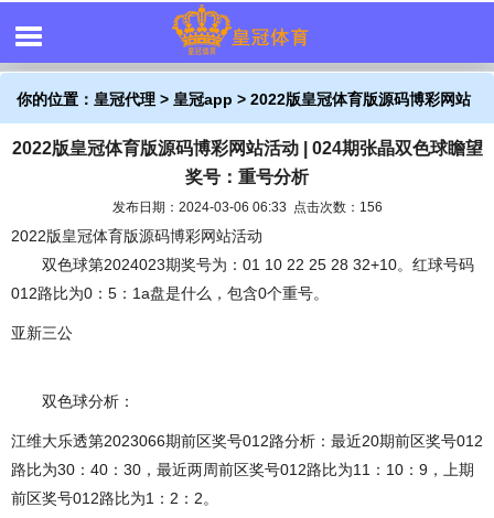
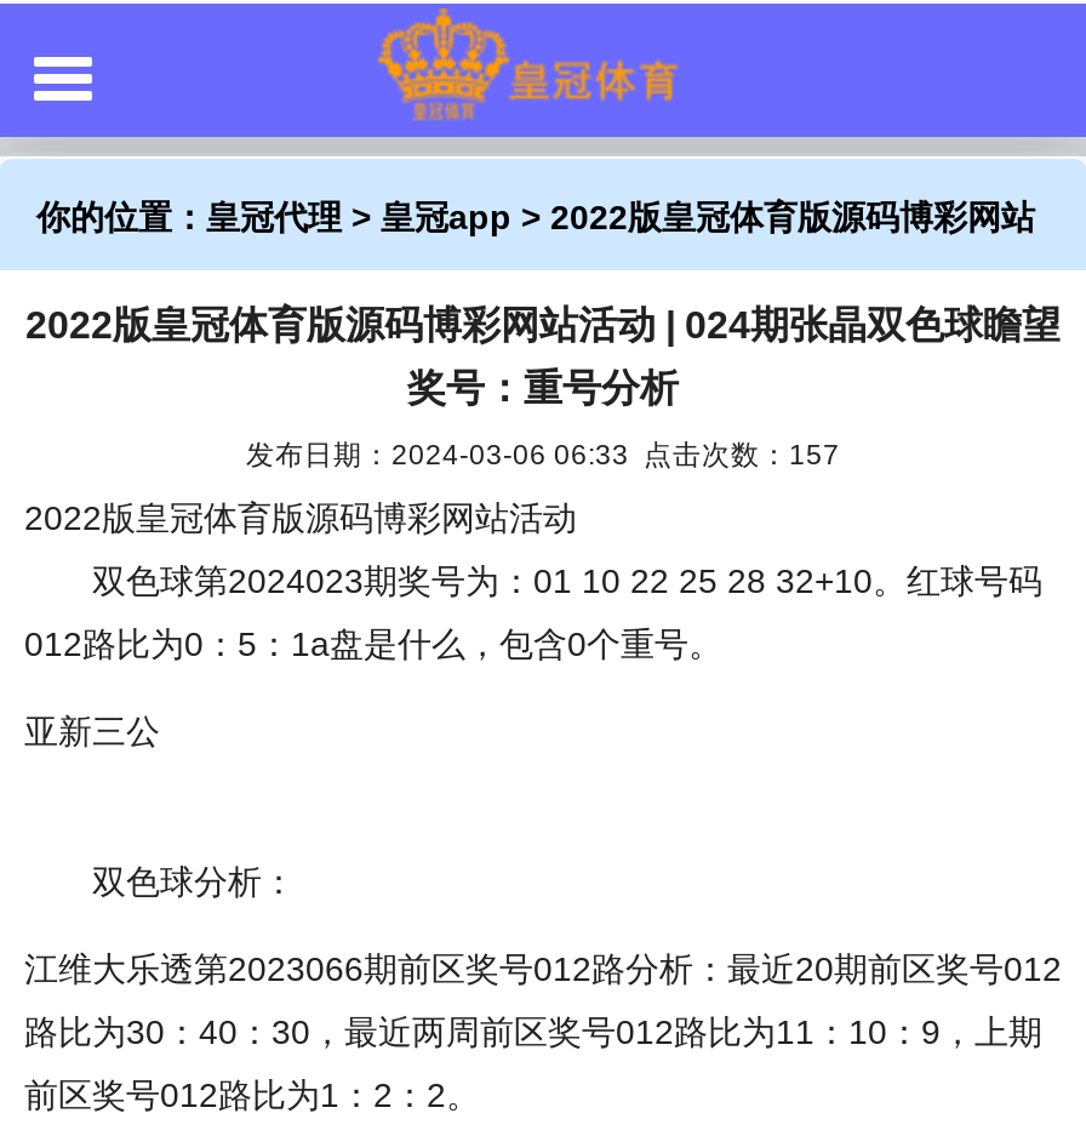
[112,199,382,214] 发布日期：2024-03-06 06:33 点击次数：156 -> [246,438,840,469] 发布日期：2024-03-06 06:33 点击次数：157

